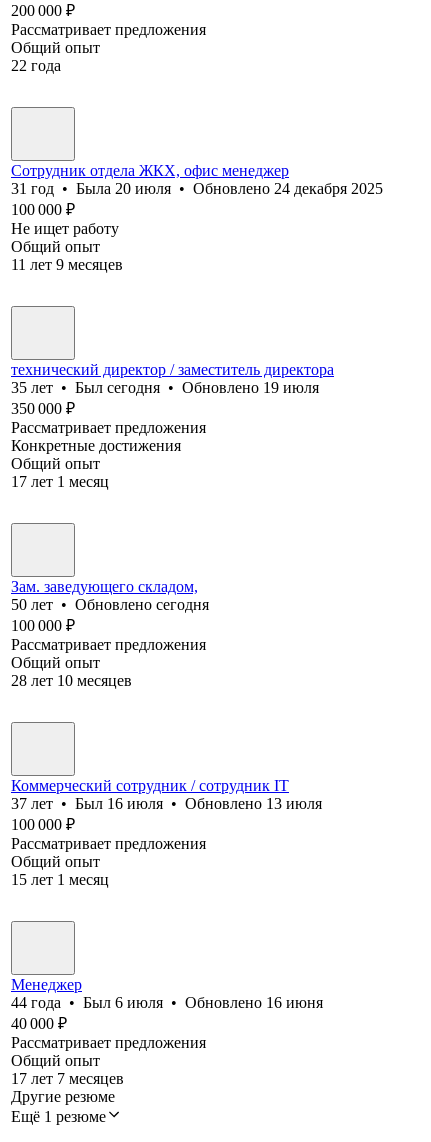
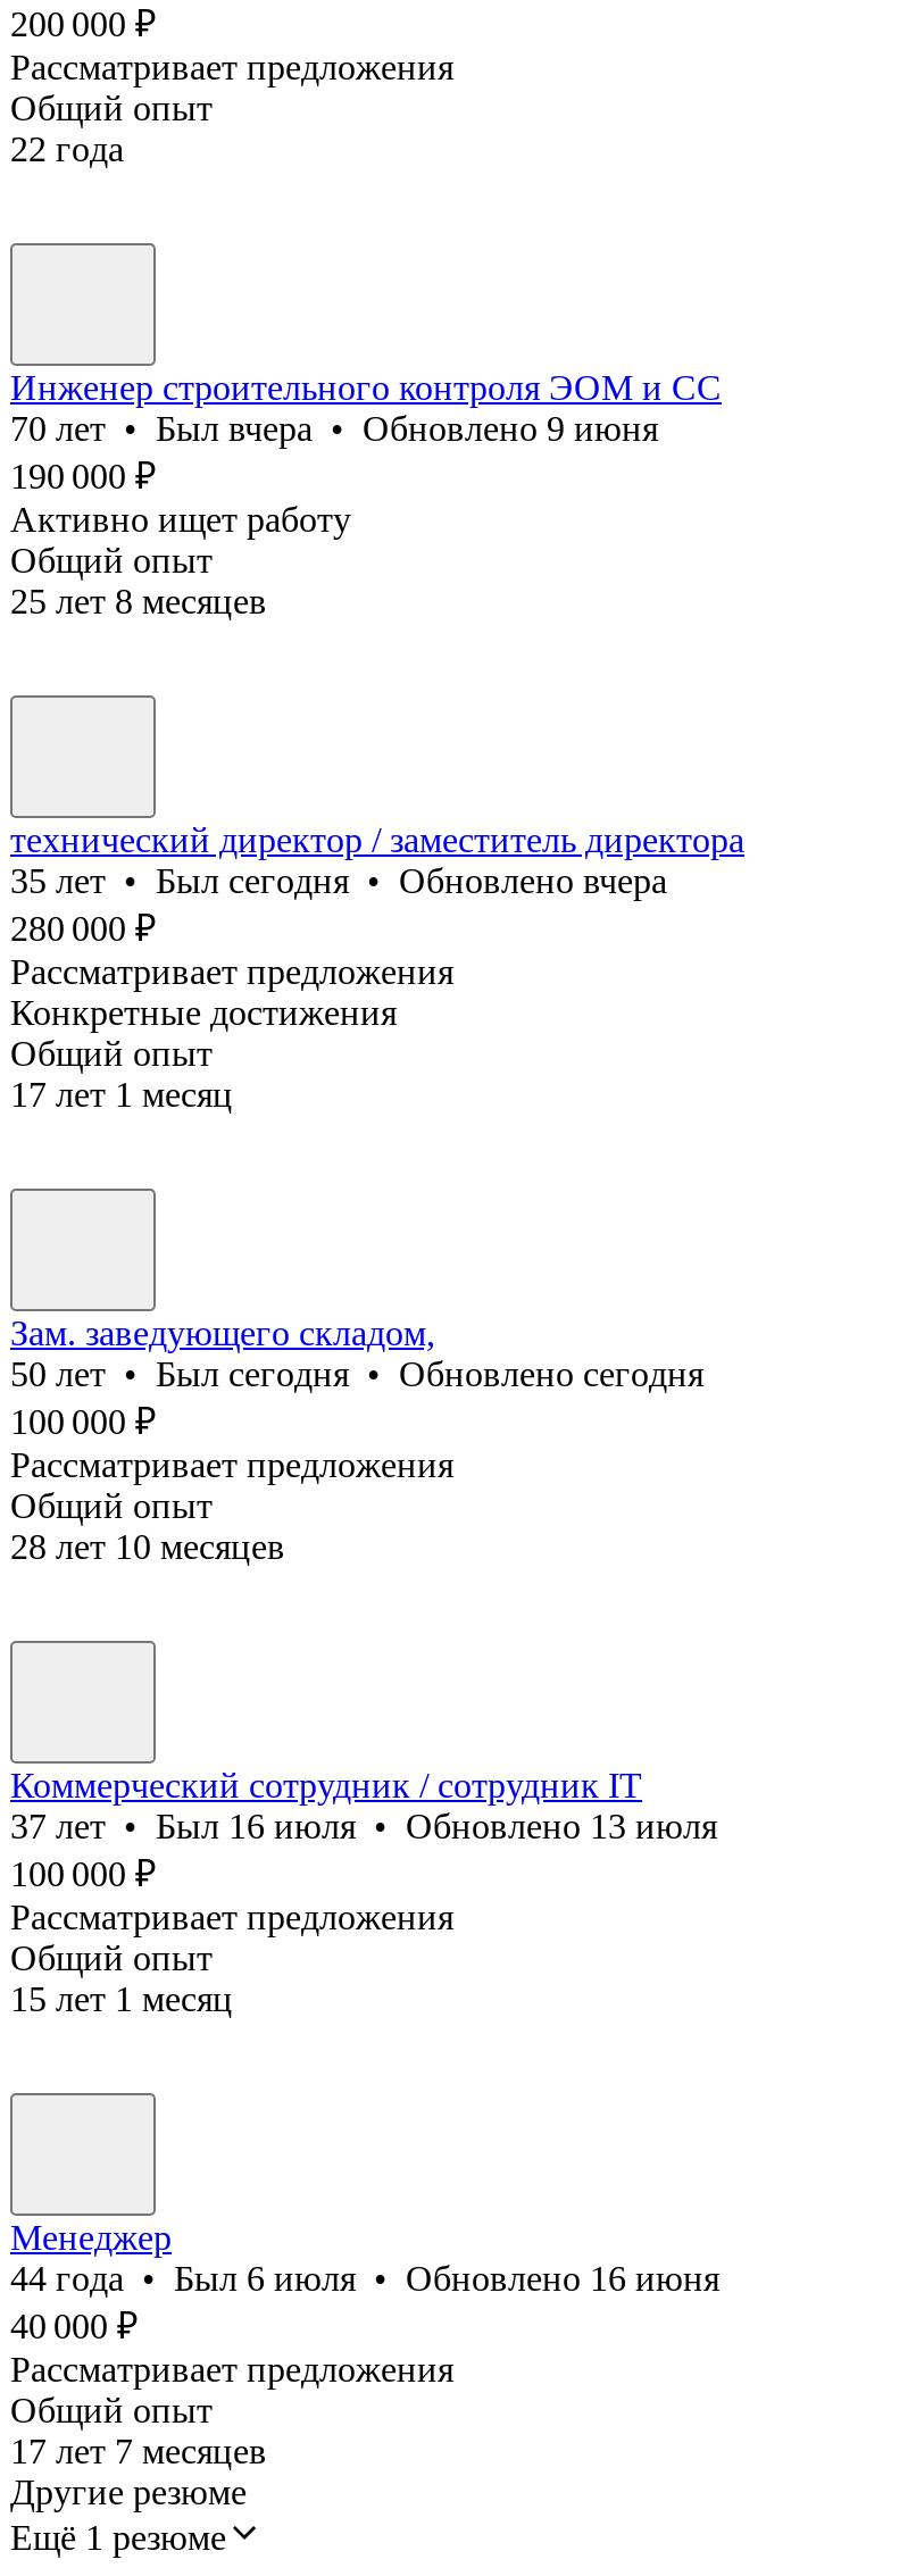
[11,162,383,237] Сотрудник отдела ЖКХ, офис менеджер | 31 год • Была 20 июля • Обновлено 24 декабря 2025 | 100 000 ₽ | Не ищет работу -> [10,368,722,538] Инженер строительного контроля ЭОМ и СС | 70 лет • Был вчера • Обновлено 9 июня | 190 000 ₽ | Активно ищет работу
[11,256,123,273] 11 лет 9 месяцев -> [10,582,267,620] 25 лет 8 месяцев
[11,379,319,417] 35 лет • Был сегодня • Обновлено 19 июля | 350 000 ₽ -> [10,861,667,947] 35 лет • Был сегодня • Обновлено вчера | 280 000 ₽
[11,596,209,613] 50 лет • Обновлено сегодня -> [10,1354,703,1393] 50 лет • Был сегодня • Обновлено сегодня

